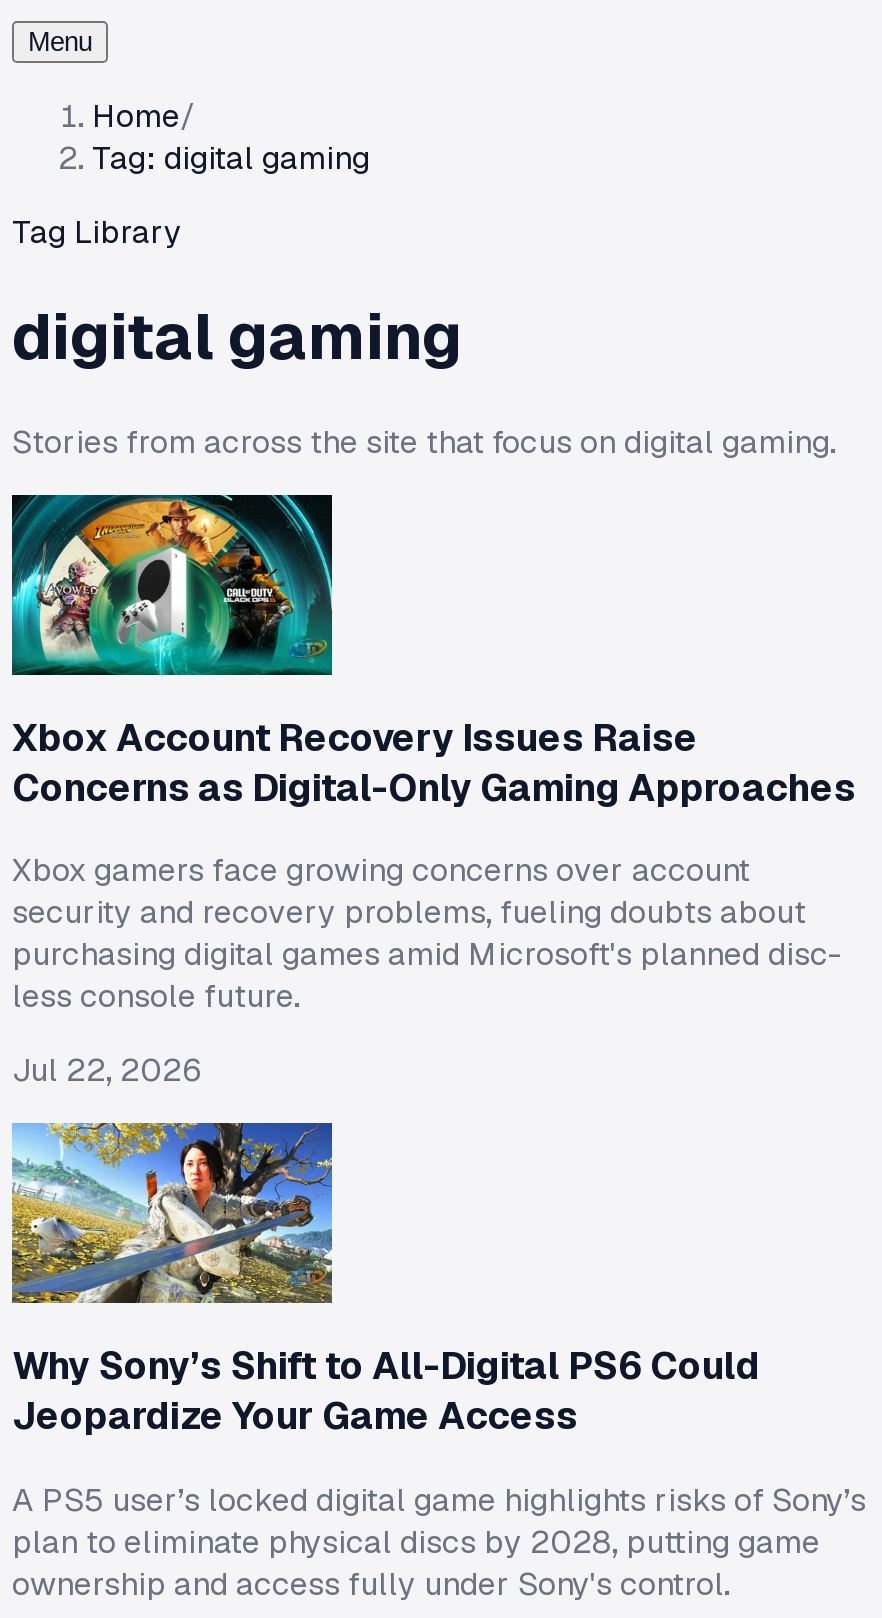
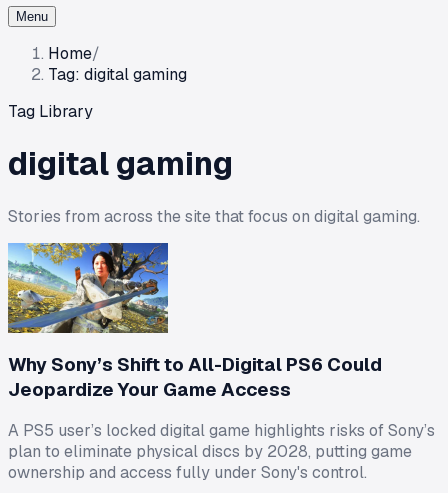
[10,493,856,1092] [image] | Xbox Account Recovery Issues Raise | Concerns as Digital-Only Gaming Approaches | Xbox gamers face growing concerns over account | security and recovery problems, fueling doubts about | purchasing digital games amid Microsoft's planned disc- | less console future. | Jul 22, 2026 -> none

